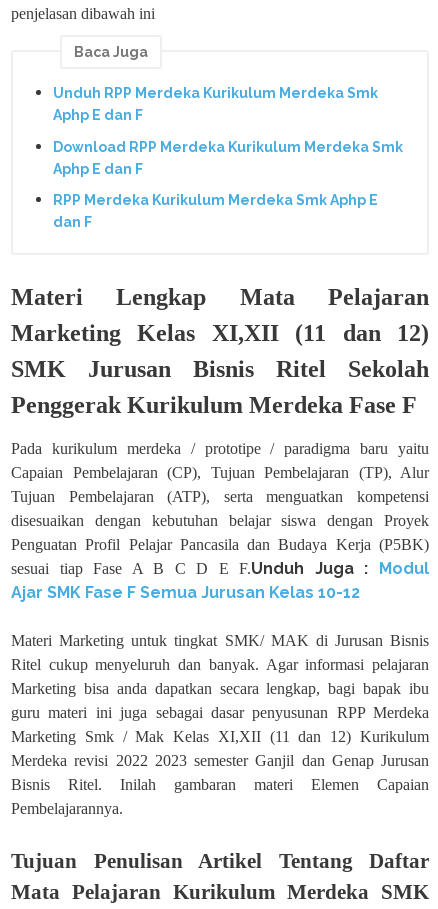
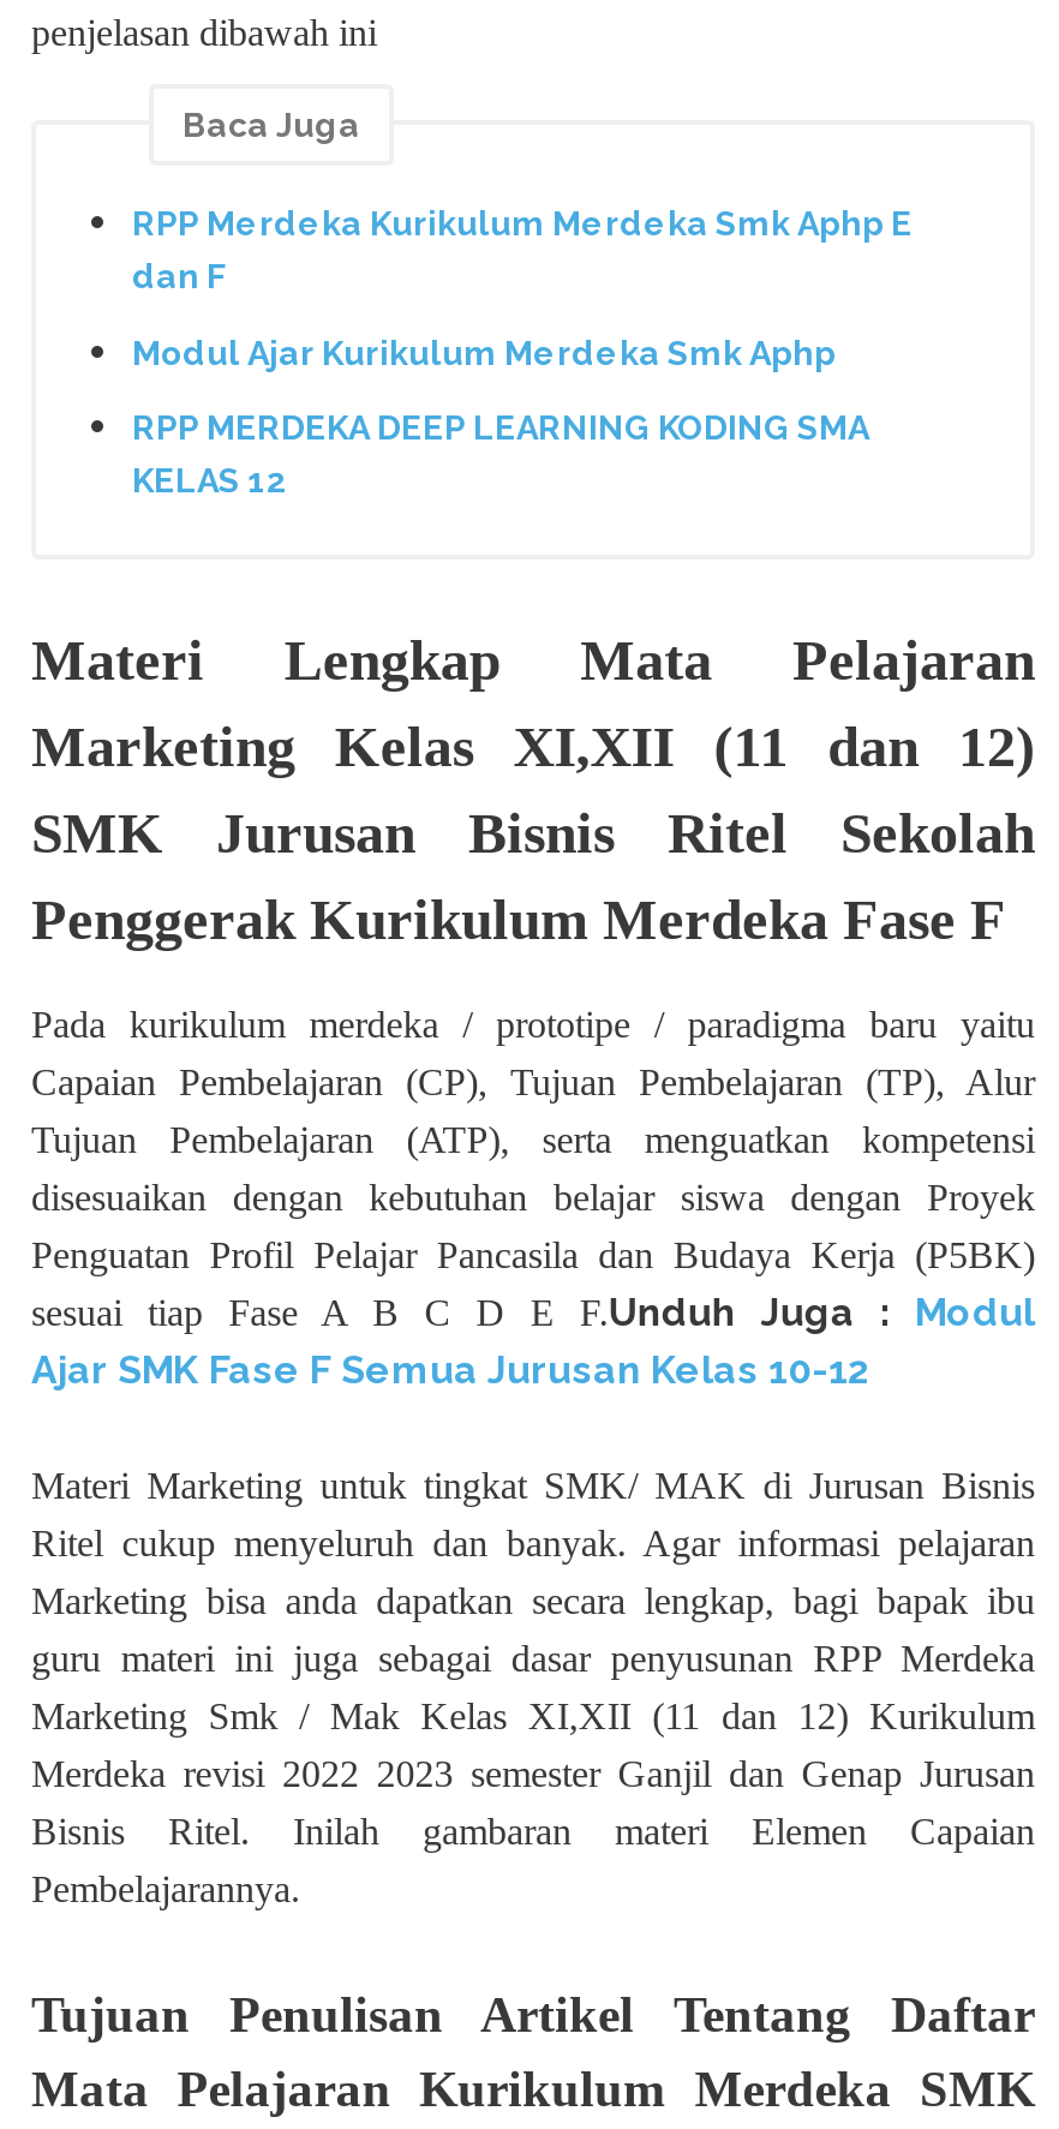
[53,85,403,177] Unduh RPP Merdeka Kurikulum Merdeka Smk | Aphp E dan F | Download RPP Merdeka Kurikulum Merdeka Smk | Aphp E dan F -> none
moved [53,192,378,230] -> [132,204,913,295]: RPP Merdeka Kurikulum Merdeka Smk Aphp E | dan F
none -> [132,333,869,500] Modul Ajar Kurikulum Merdeka Smk Aphp | RPP MERDEKA DEEP LEARNING KODING SMA | KELAS 12

